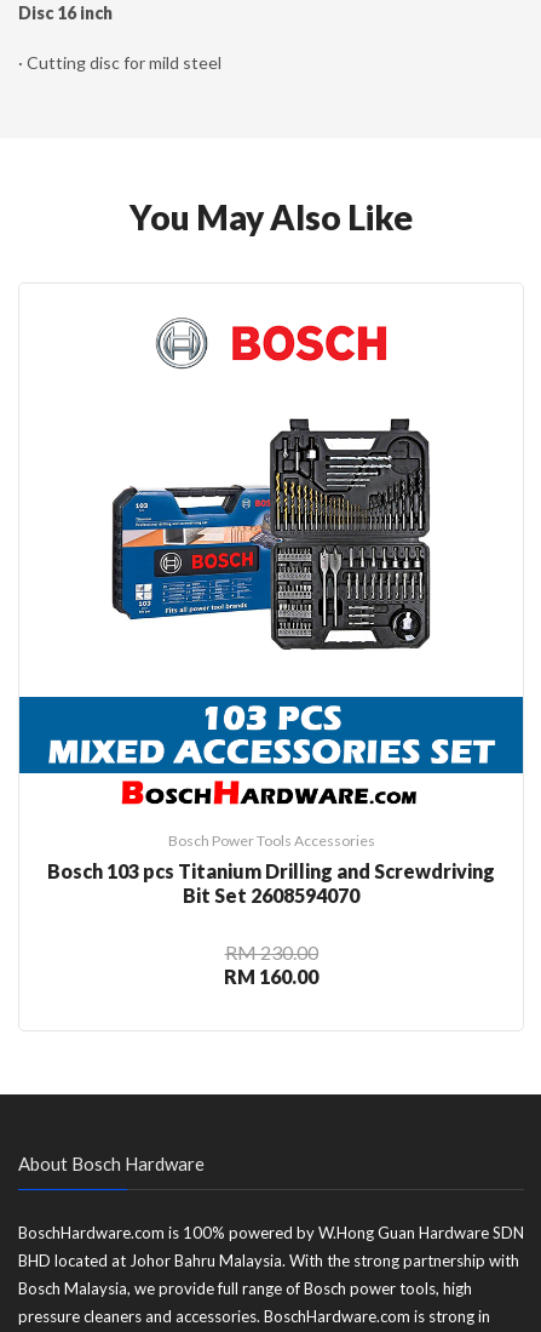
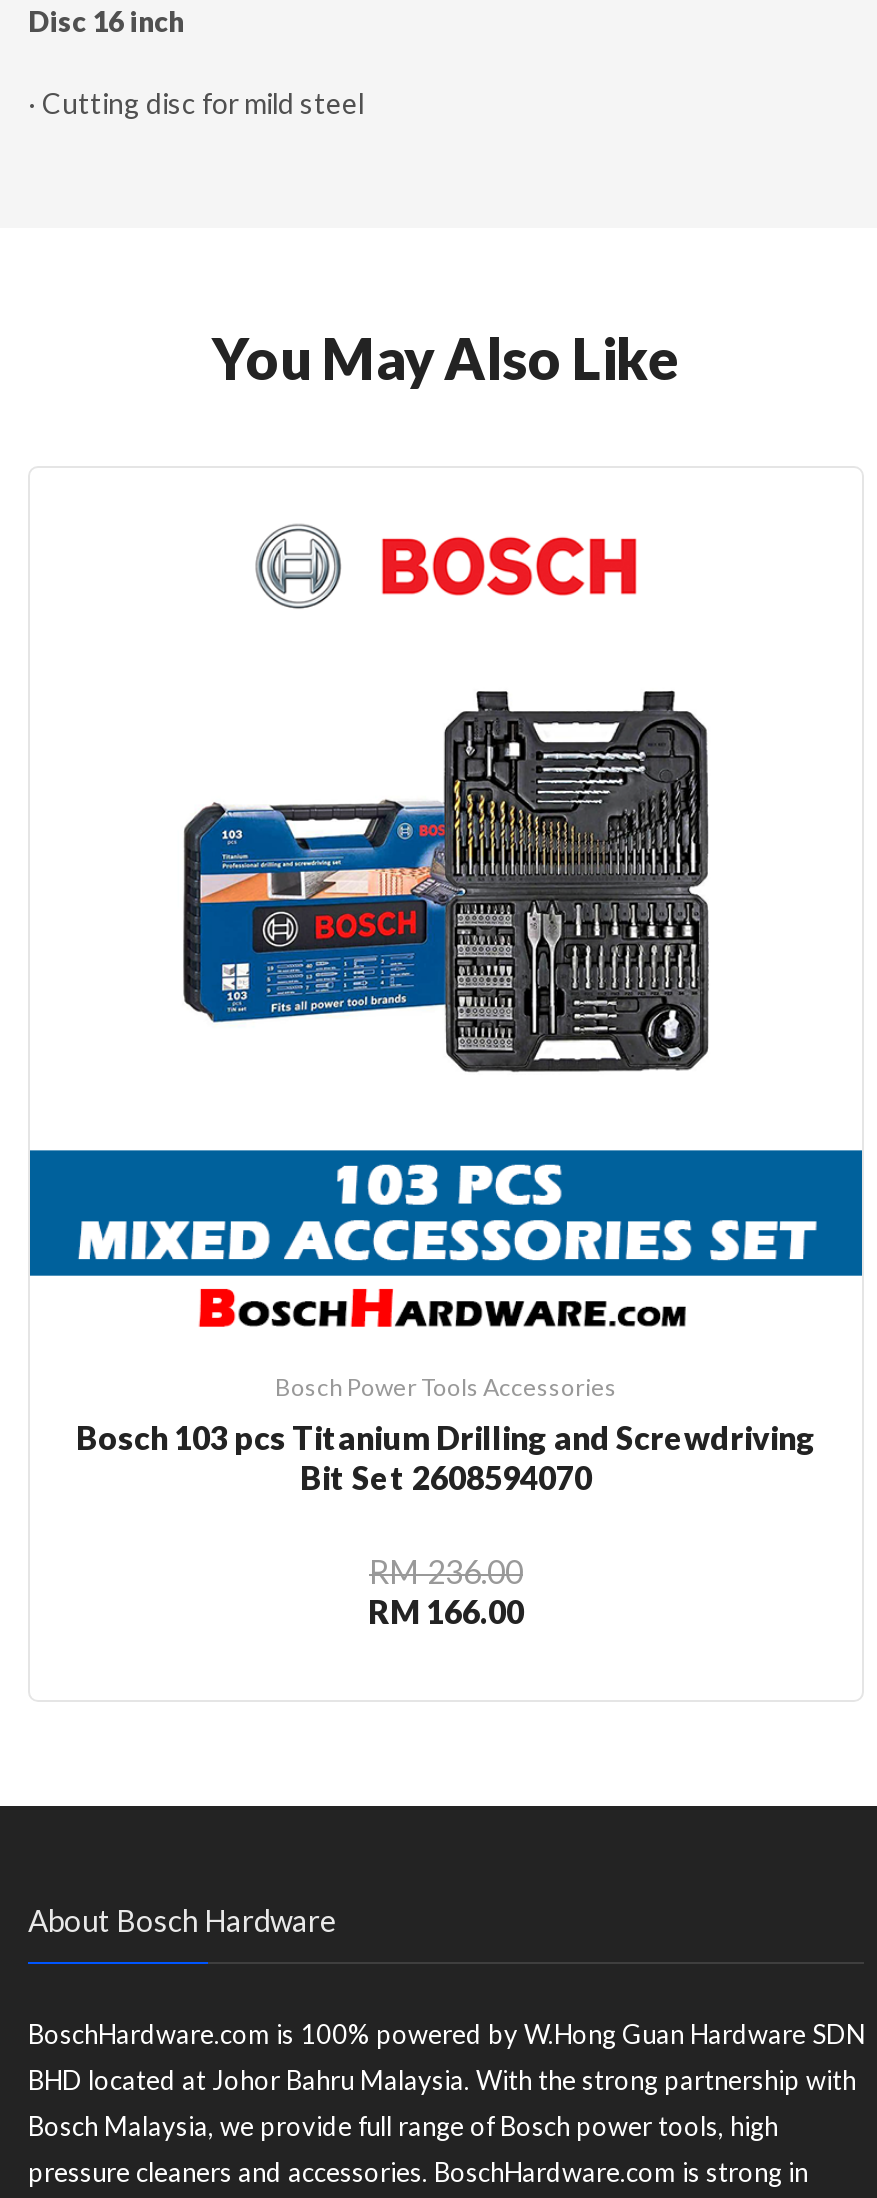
[225,941,318,964] RM 230.00 -> [369,1553,523,1591] RM 236.00
[224,965,318,988] RM 160.00 -> [368,1593,524,1631] RM 166.00

